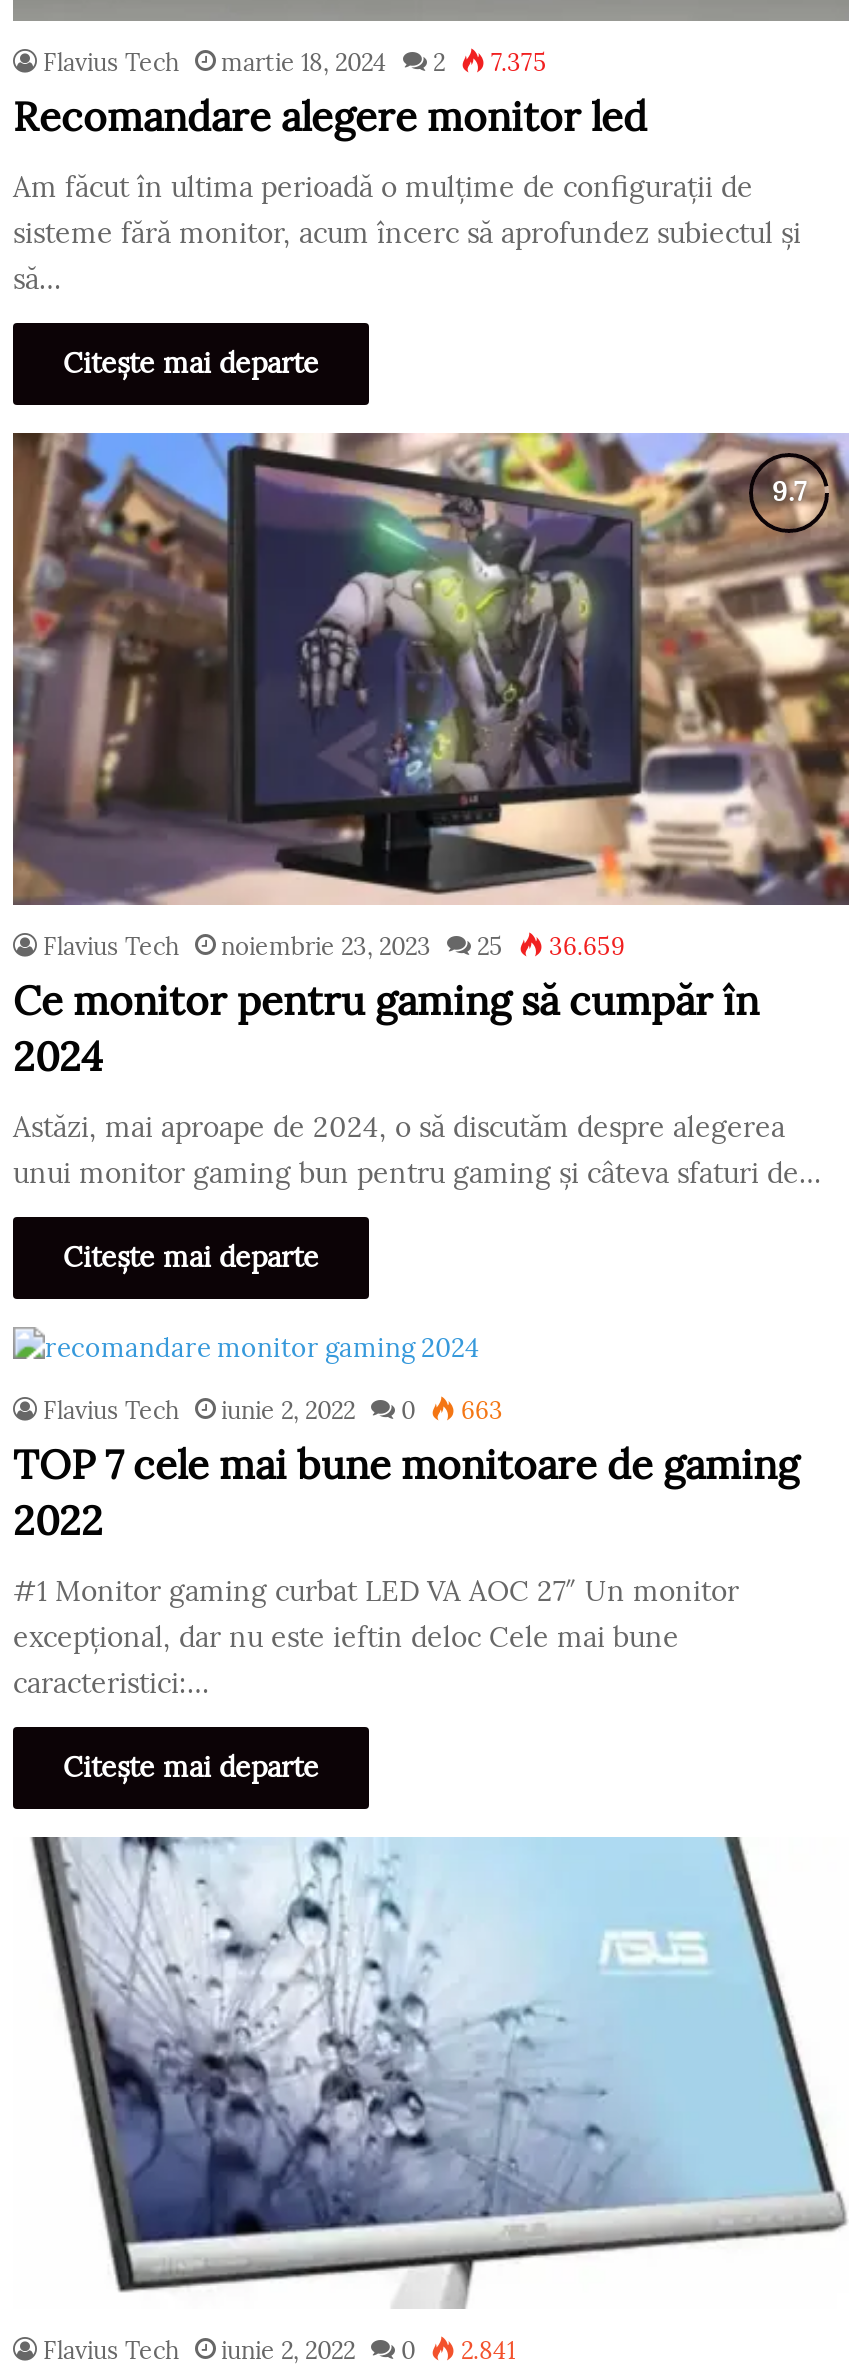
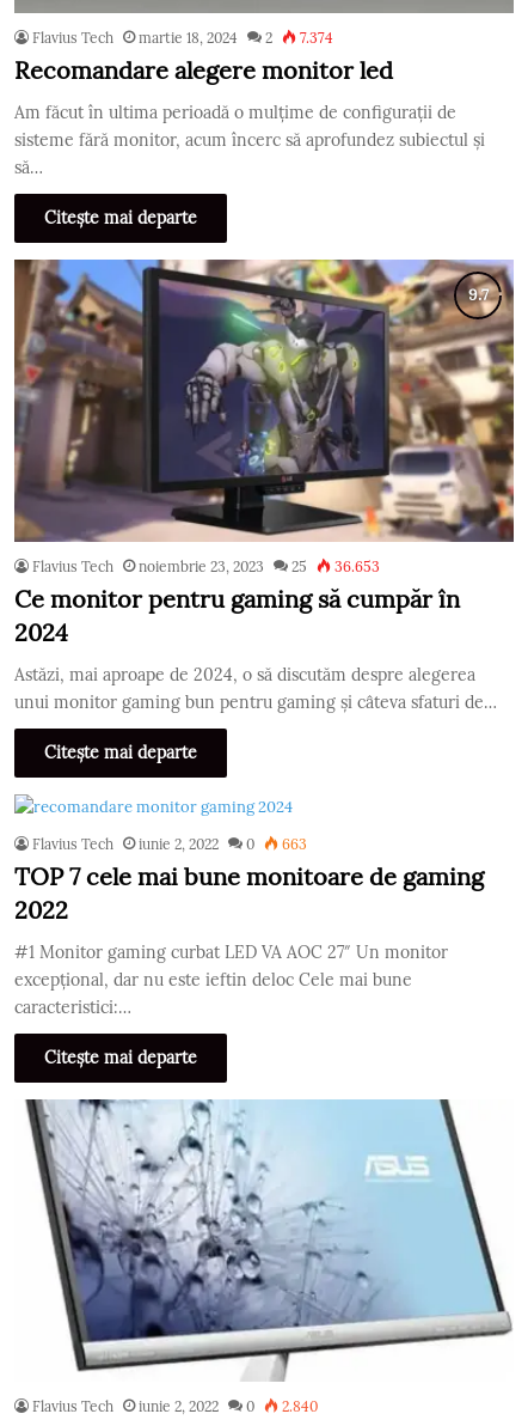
[43,48,547,78] Flavius Tech martie 18, 2024 2 7.375 -> [32,29,333,47] Flavius Tech martie 18, 2024 2 7.374
[43,931,625,961] Flavius Tech noiembrie 23, 2023 25 36.659 -> [32,558,380,576] Flavius Tech noiembrie 23, 2023 25 36.653
[43,2335,515,2365] Flavius Tech iunie 2, 2022 0 2.841 -> [32,1397,318,1415] Flavius Tech iunie 2, 2022 0 2.840

